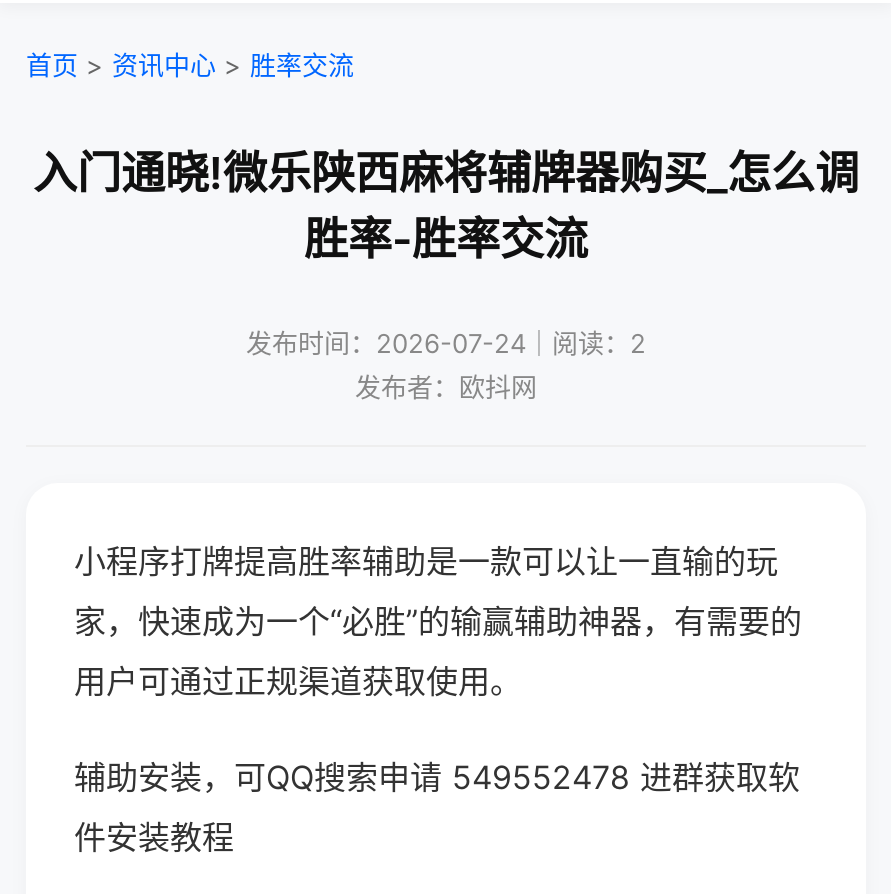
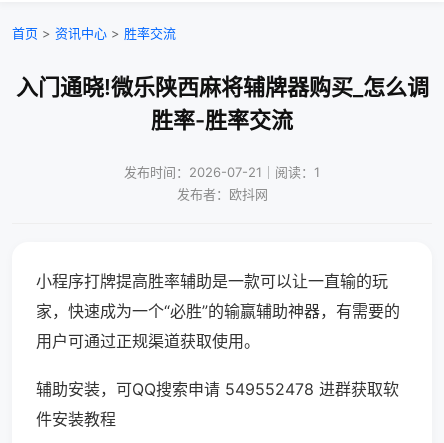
[246,327,646,359] 发布时间：2026-07-24｜阅读：2 -> [124,164,320,180] 发布时间：2026-07-21｜阅读：1

